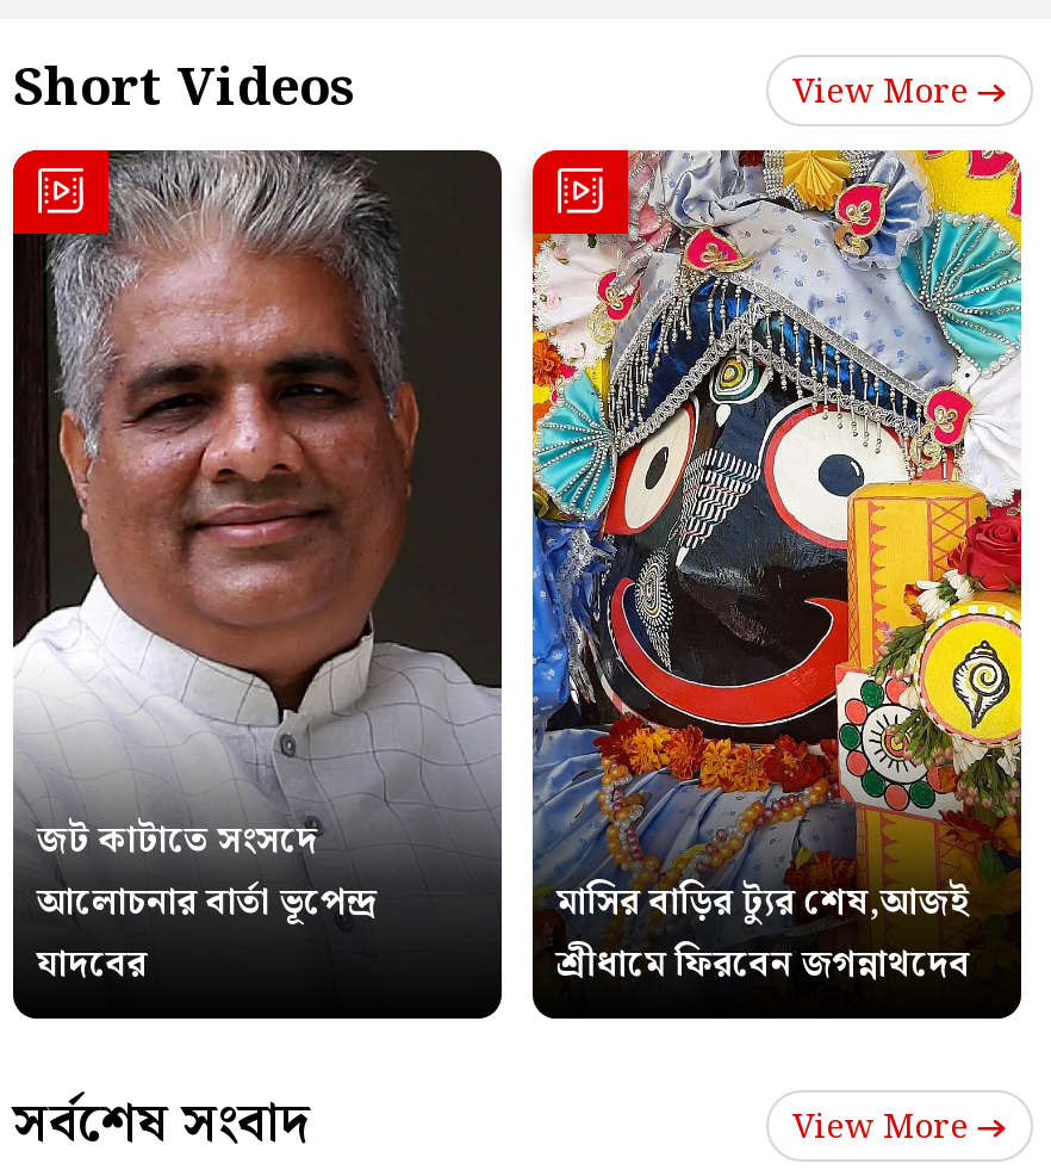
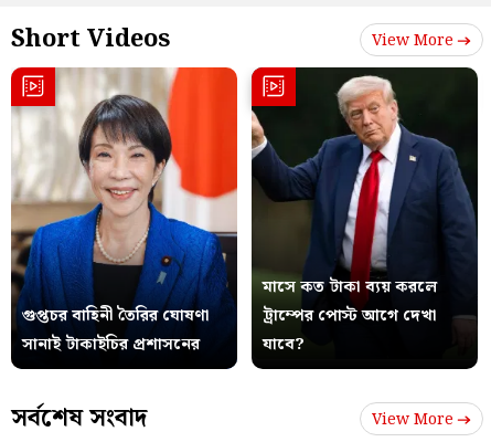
[11,148,504,995] [image] | জট কাটাতে সংসদে | আলোচনার বার্তা ভূপেন্দ্র | যাদবের -> [11,66,238,358] [image] | গুপ্তচর বাহিনী তৈরির ঘোষণা | সানাই টাকাইচির প্রশাসনের
[530,148,1024,995] [image] | মাসির বাড়ির ট্যুর শেষ,আজই | শ্রীধামে ফিরবেন জগন্নাথদেব -> [250,66,479,358] [image] | মাসে কত টাকা ব্যয় করলে | ট্রাম্পের পোস্ট আগে দেখা | যাবে?

